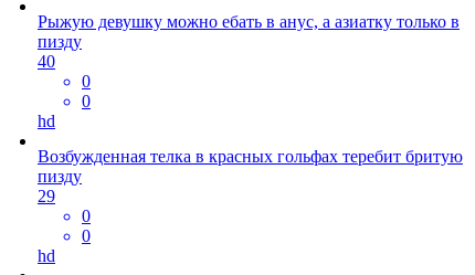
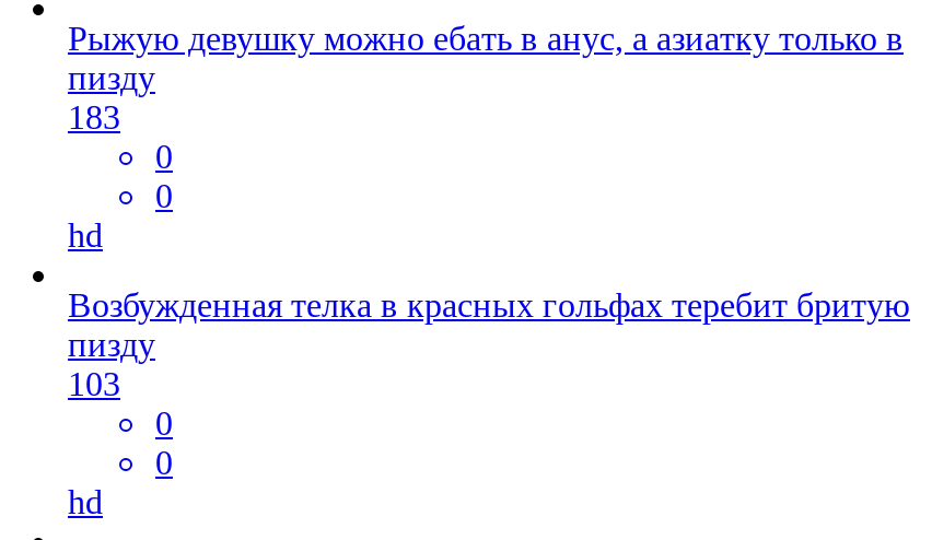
[38,52,55,71] 40 -> [68,99,120,136] 183
[38,187,55,206] 29 -> [68,366,120,403] 103

